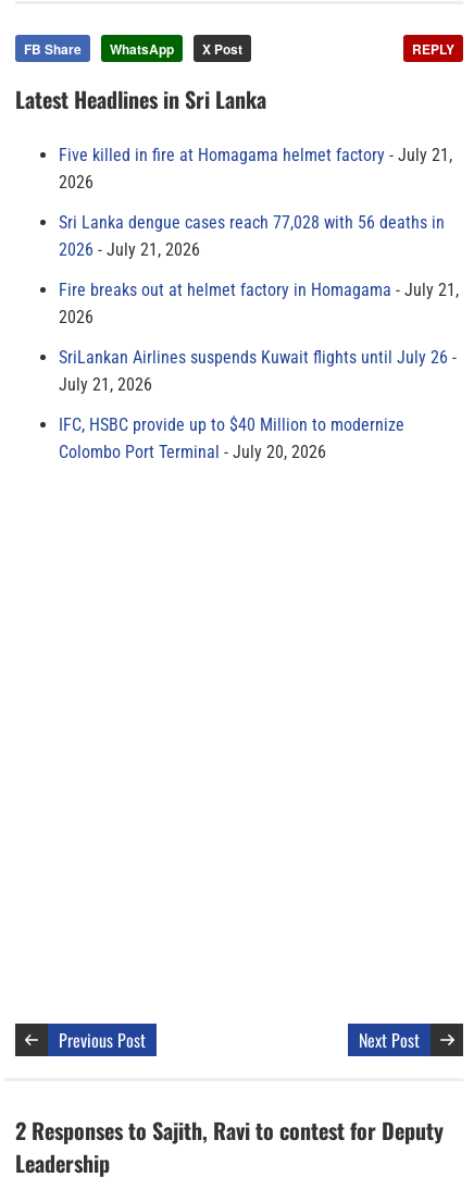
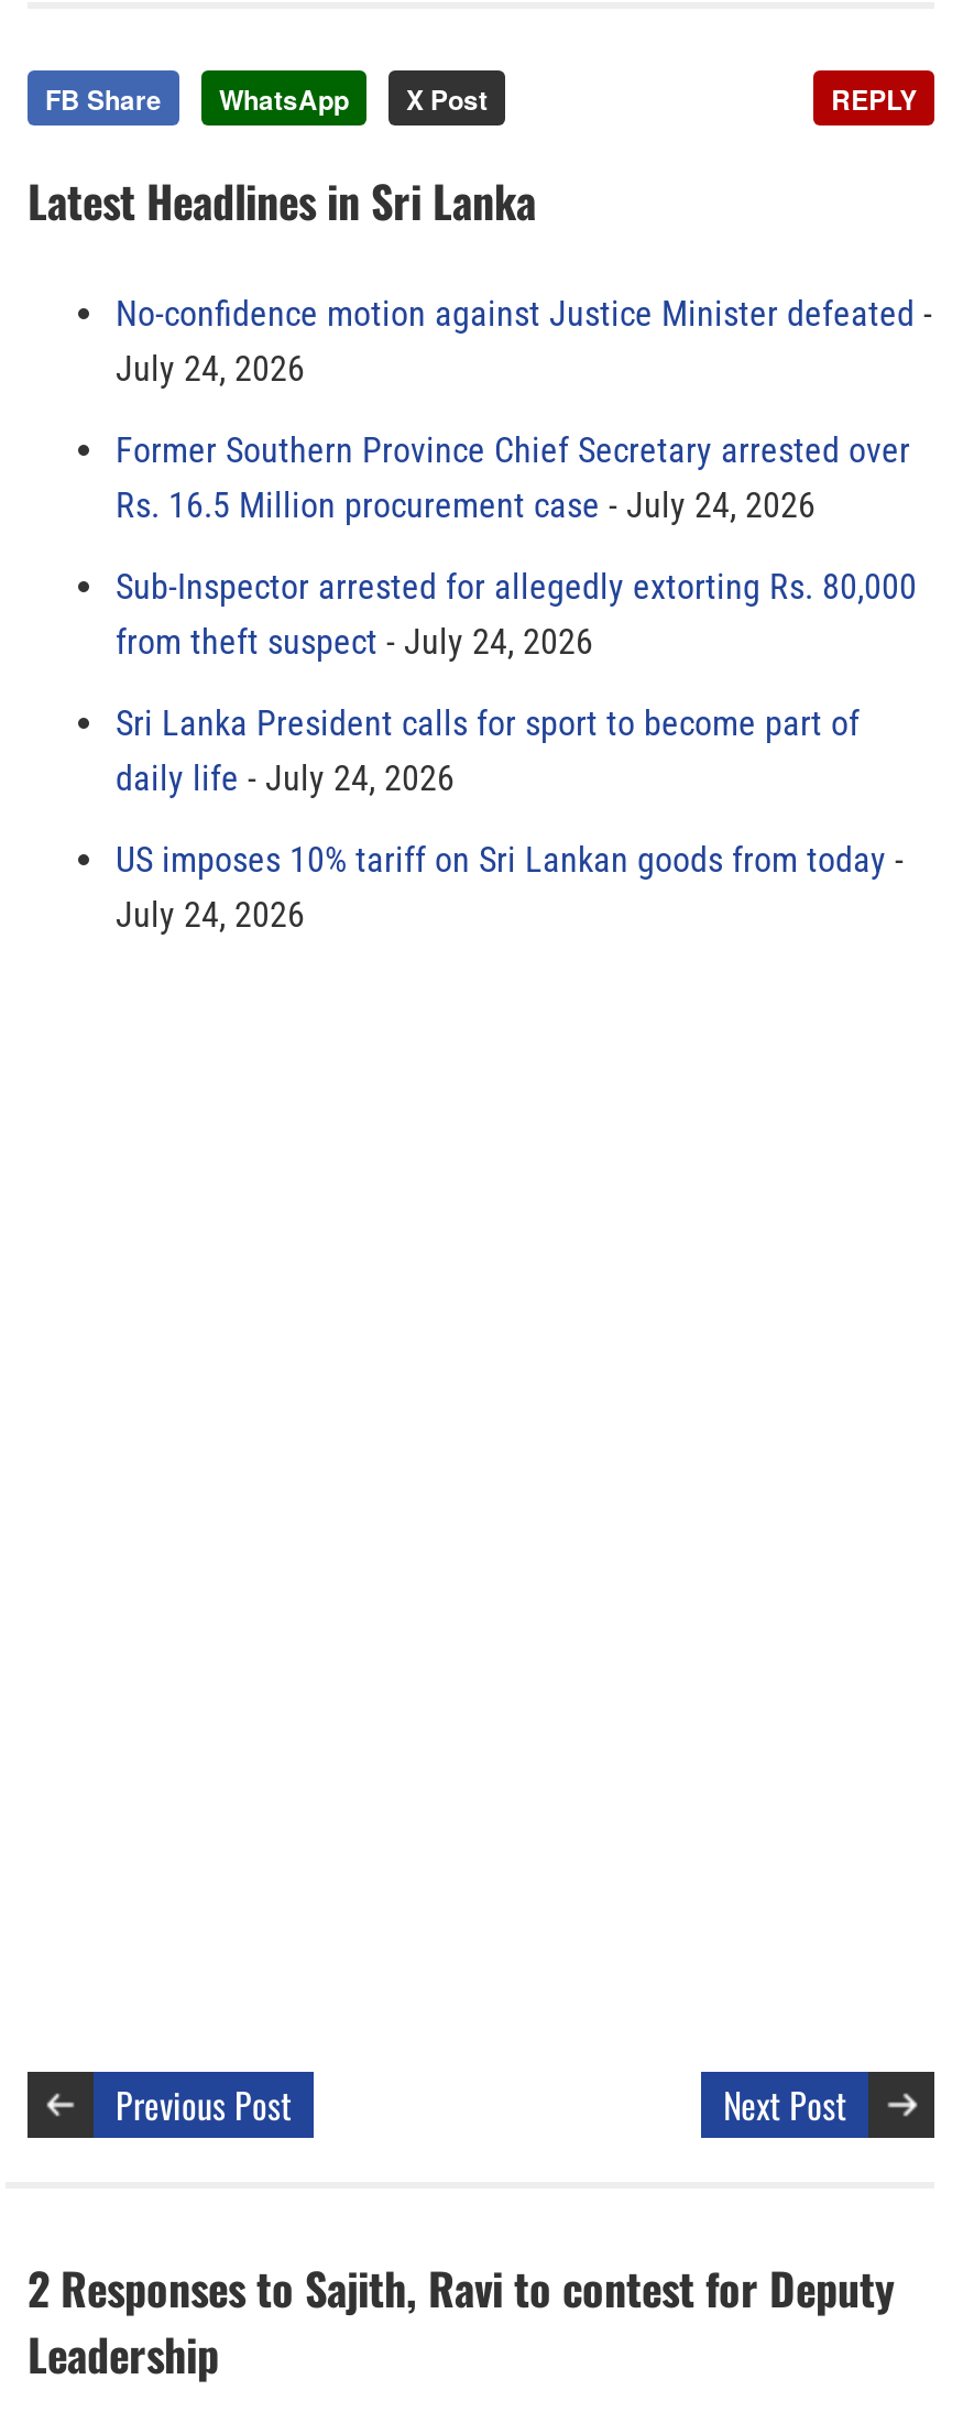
[59,145,452,192] Five killed in fire at Homagama helmet factory | July 21, | 2026 -> [116,293,915,389] No-confidence motion against Justice Minister defeated | July 24, 2026
[59,212,445,260] Sri Lanka dengue cases reach 77,028 with 56 deaths in | 2026 | July 21, 2026 -> [116,429,910,526] Former Southern Province Chief Secretary arrested over | Rs. 16.5 Million procurement case | July 24, 2026
[59,279,459,327] Fire breaks out at helmet factory in Homagama | July 21, | 2026 -> [116,566,917,663] Sub-Inspector arrested for allegedly extorting Rs. 80,000 | from theft suspect | July 24, 2026
[59,347,448,395] SriLankan Airlines suspends Kuwait flights until July 26 | July 21, 2026 -> [116,702,860,799] Sri Lanka President calls for sport to become part of | daily life | July 24, 2026
[59,414,404,462] IFC, HSBC provide up to $40 Million to modernize | Colombo Port Terminal | July 20, 2026 -> [116,839,886,936] US imposes 10% tariff on Sri Lankan goods from today | July 24, 2026

